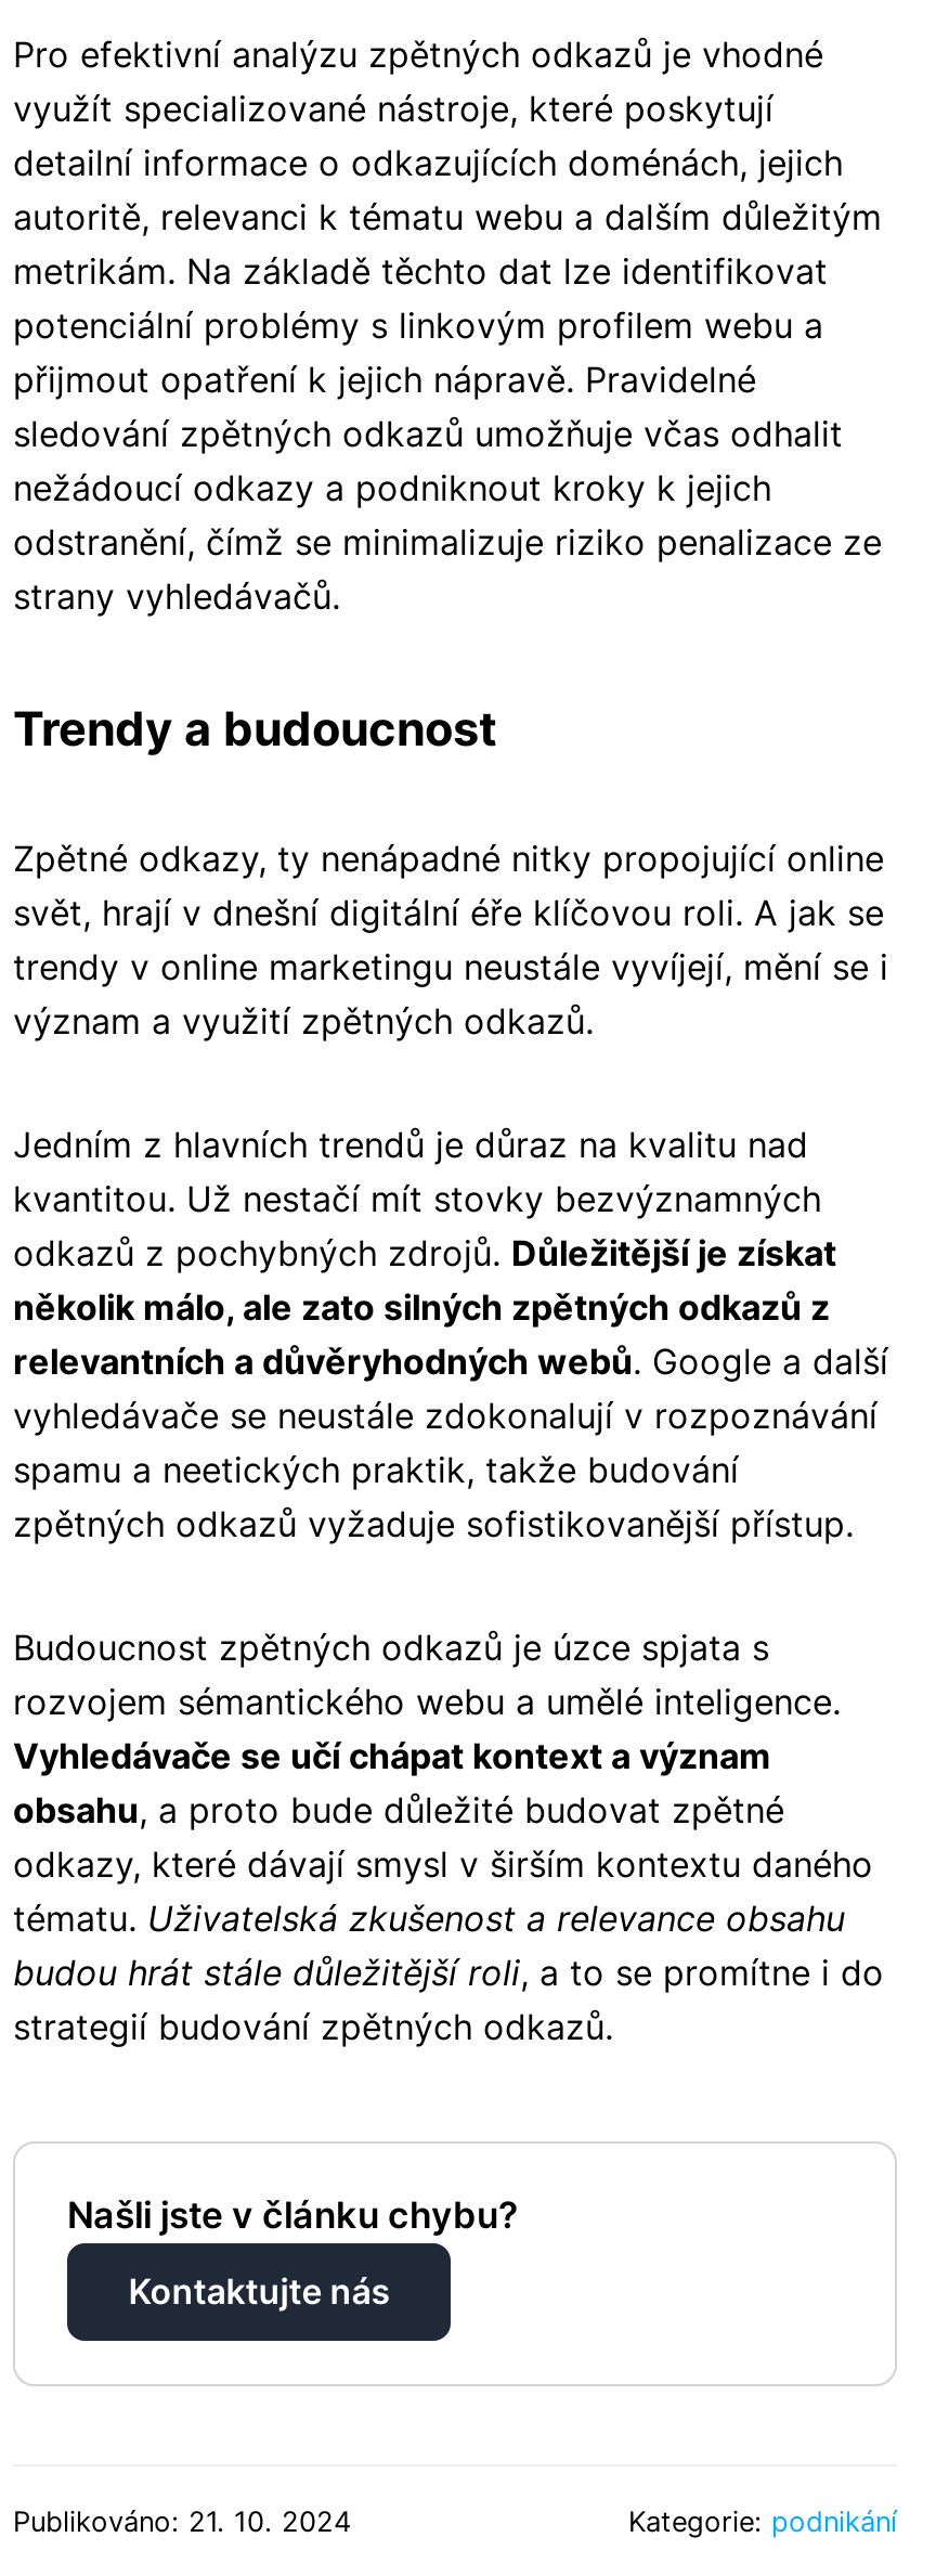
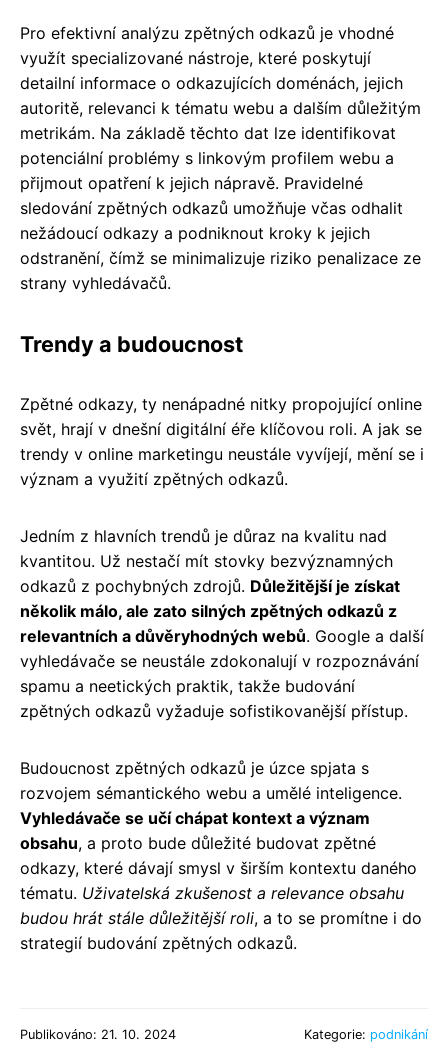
[67,2193,518,2313] Našli jste v článku chybu? | Kontaktujte nás -> none

